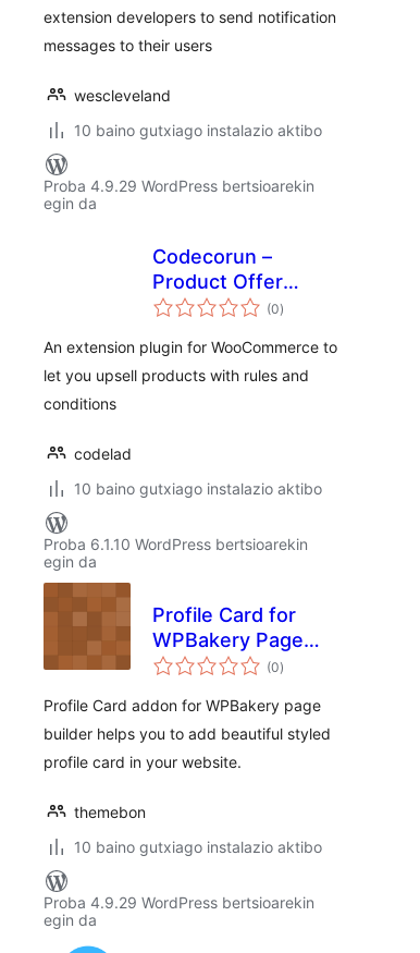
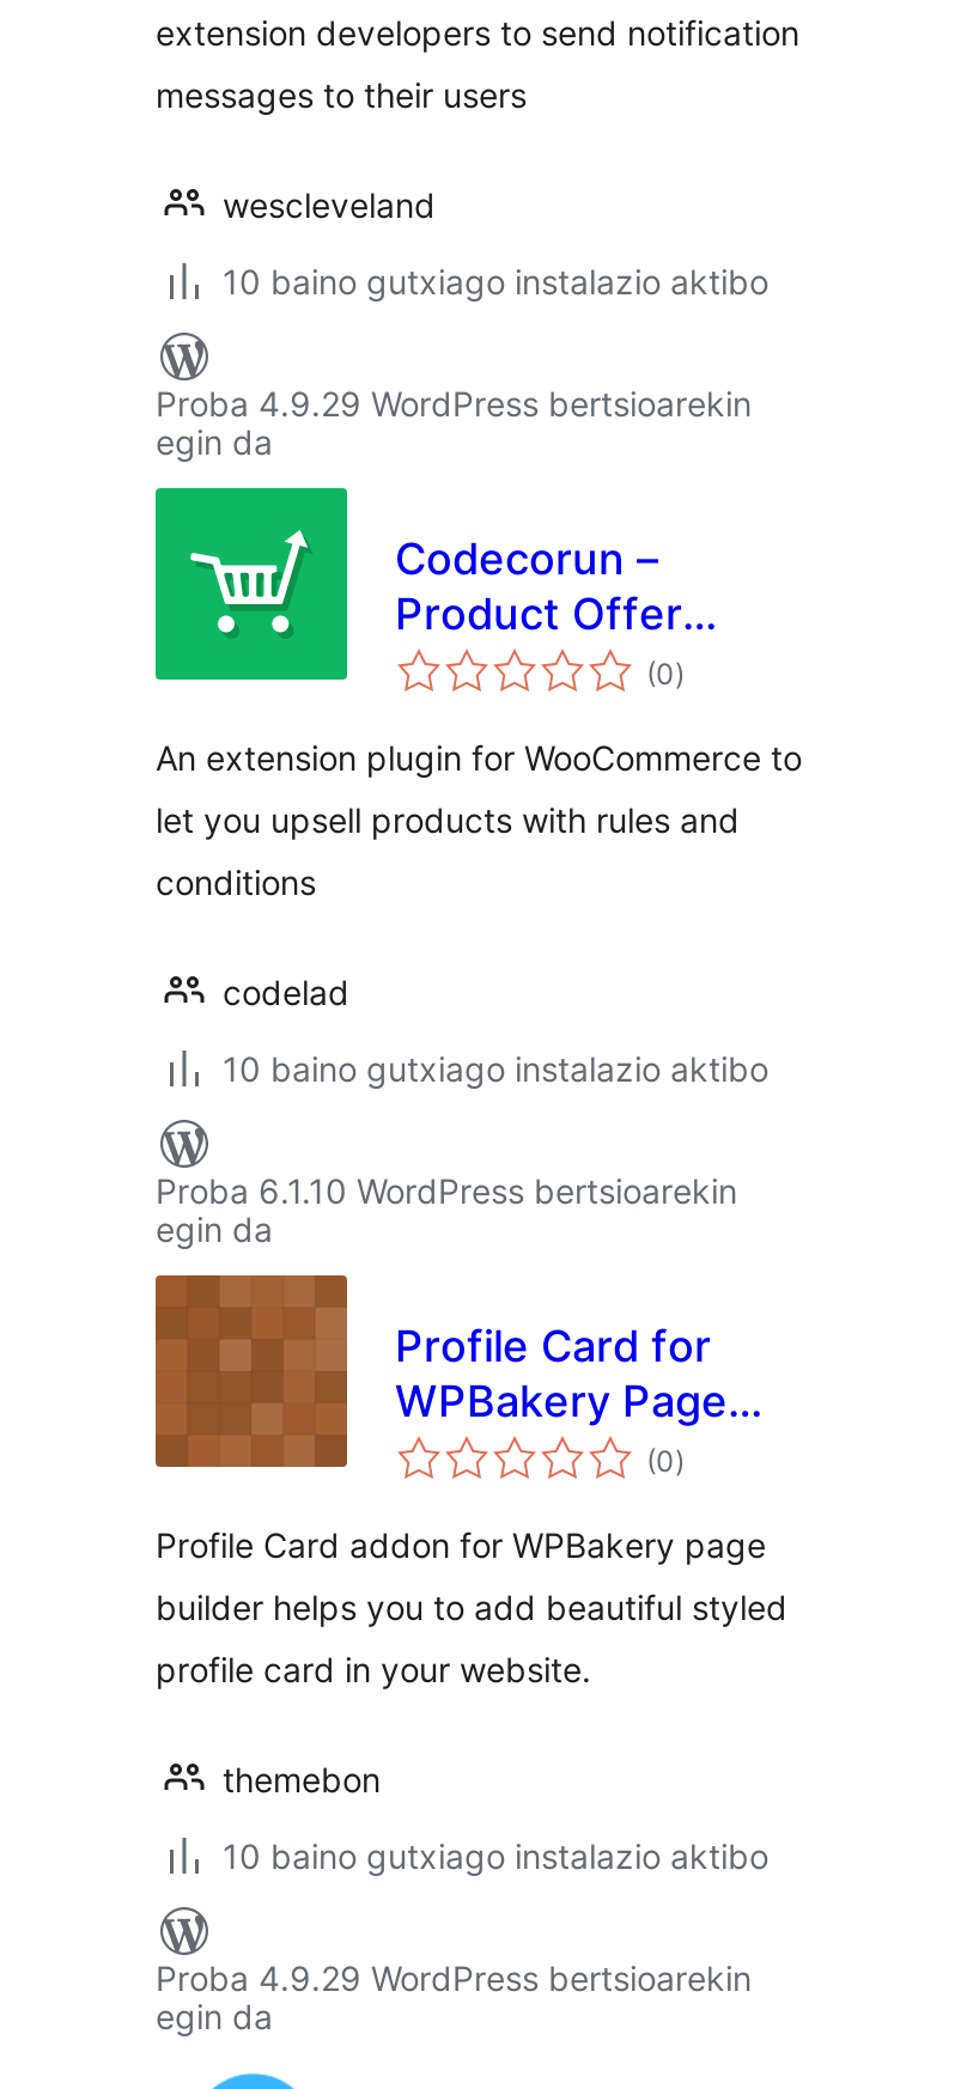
none -> [153,486,349,682] [image]

